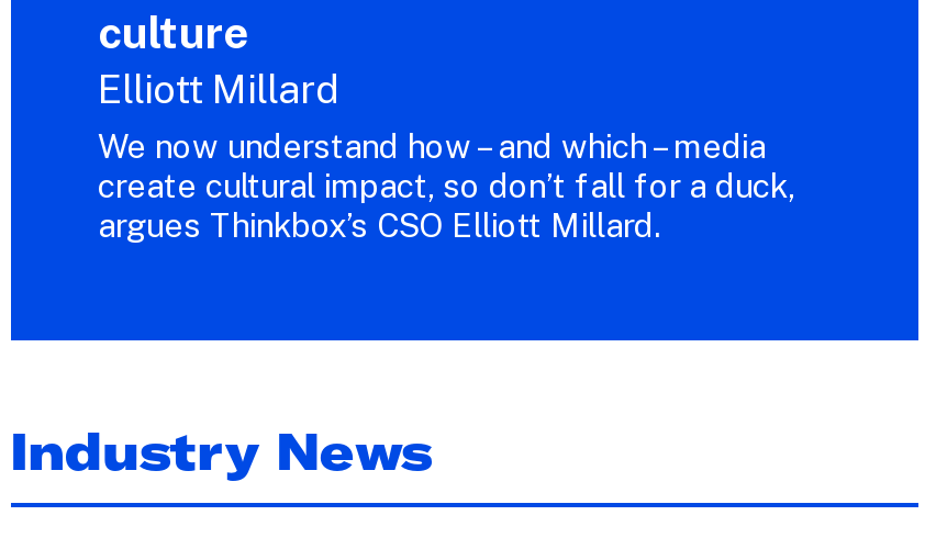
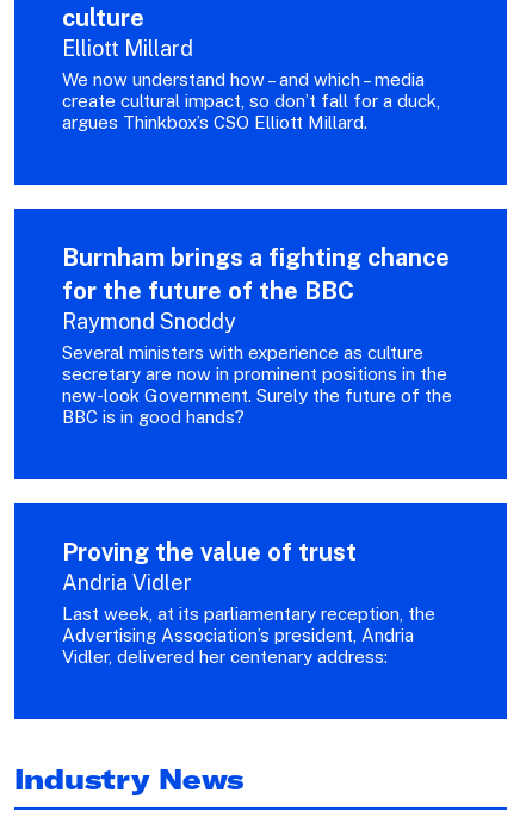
none -> [61,243,451,426] Burnham brings a fighting chance | for the future of the BBC | Raymond Snoddy | Several ministers with experience as culture | secretary are now in prominent positions in the | new-look Government. Surely the future of the | BBC is in good hands?
none -> [61,537,435,666] Proving the value of trust | Andria Vidler | Last week, at its parliamentary reception, the | Advertising Association’s president, Andria | Vidler, delivered her centenary address:

